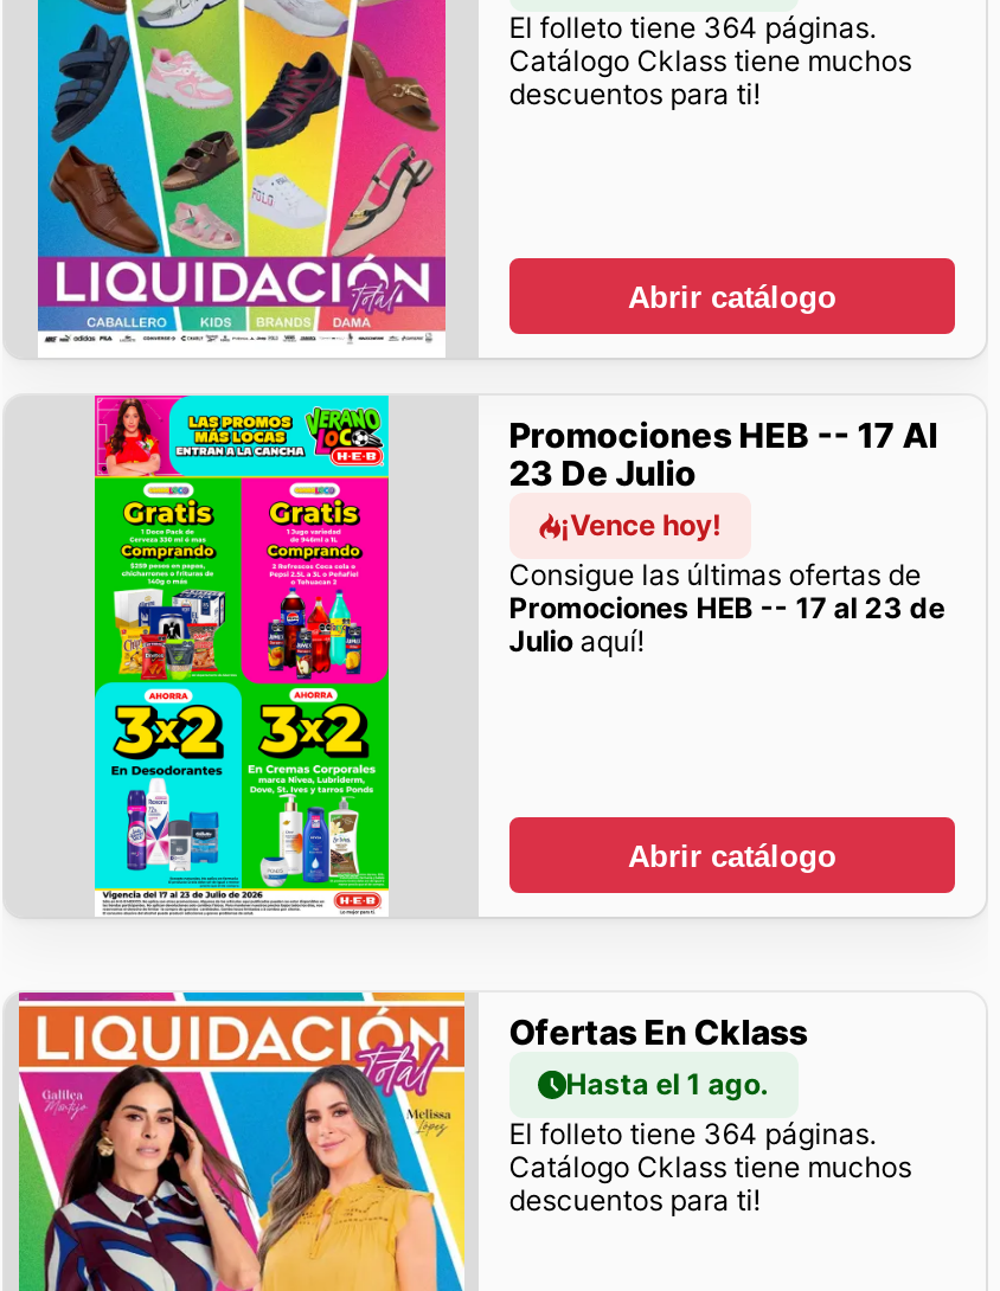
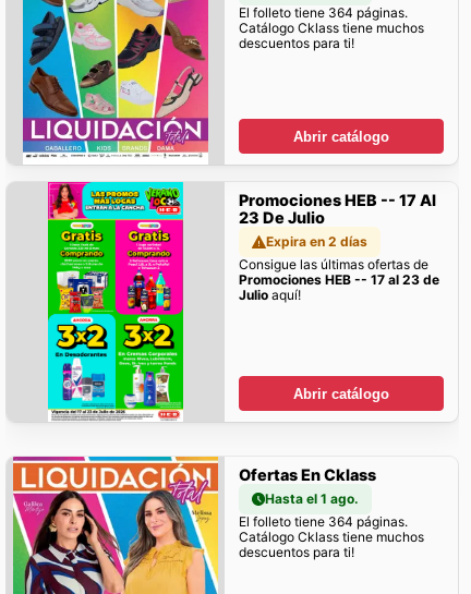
[560,507,722,543] ¡Vence hoy! -> [267,233,368,250] Expira en 2 días

